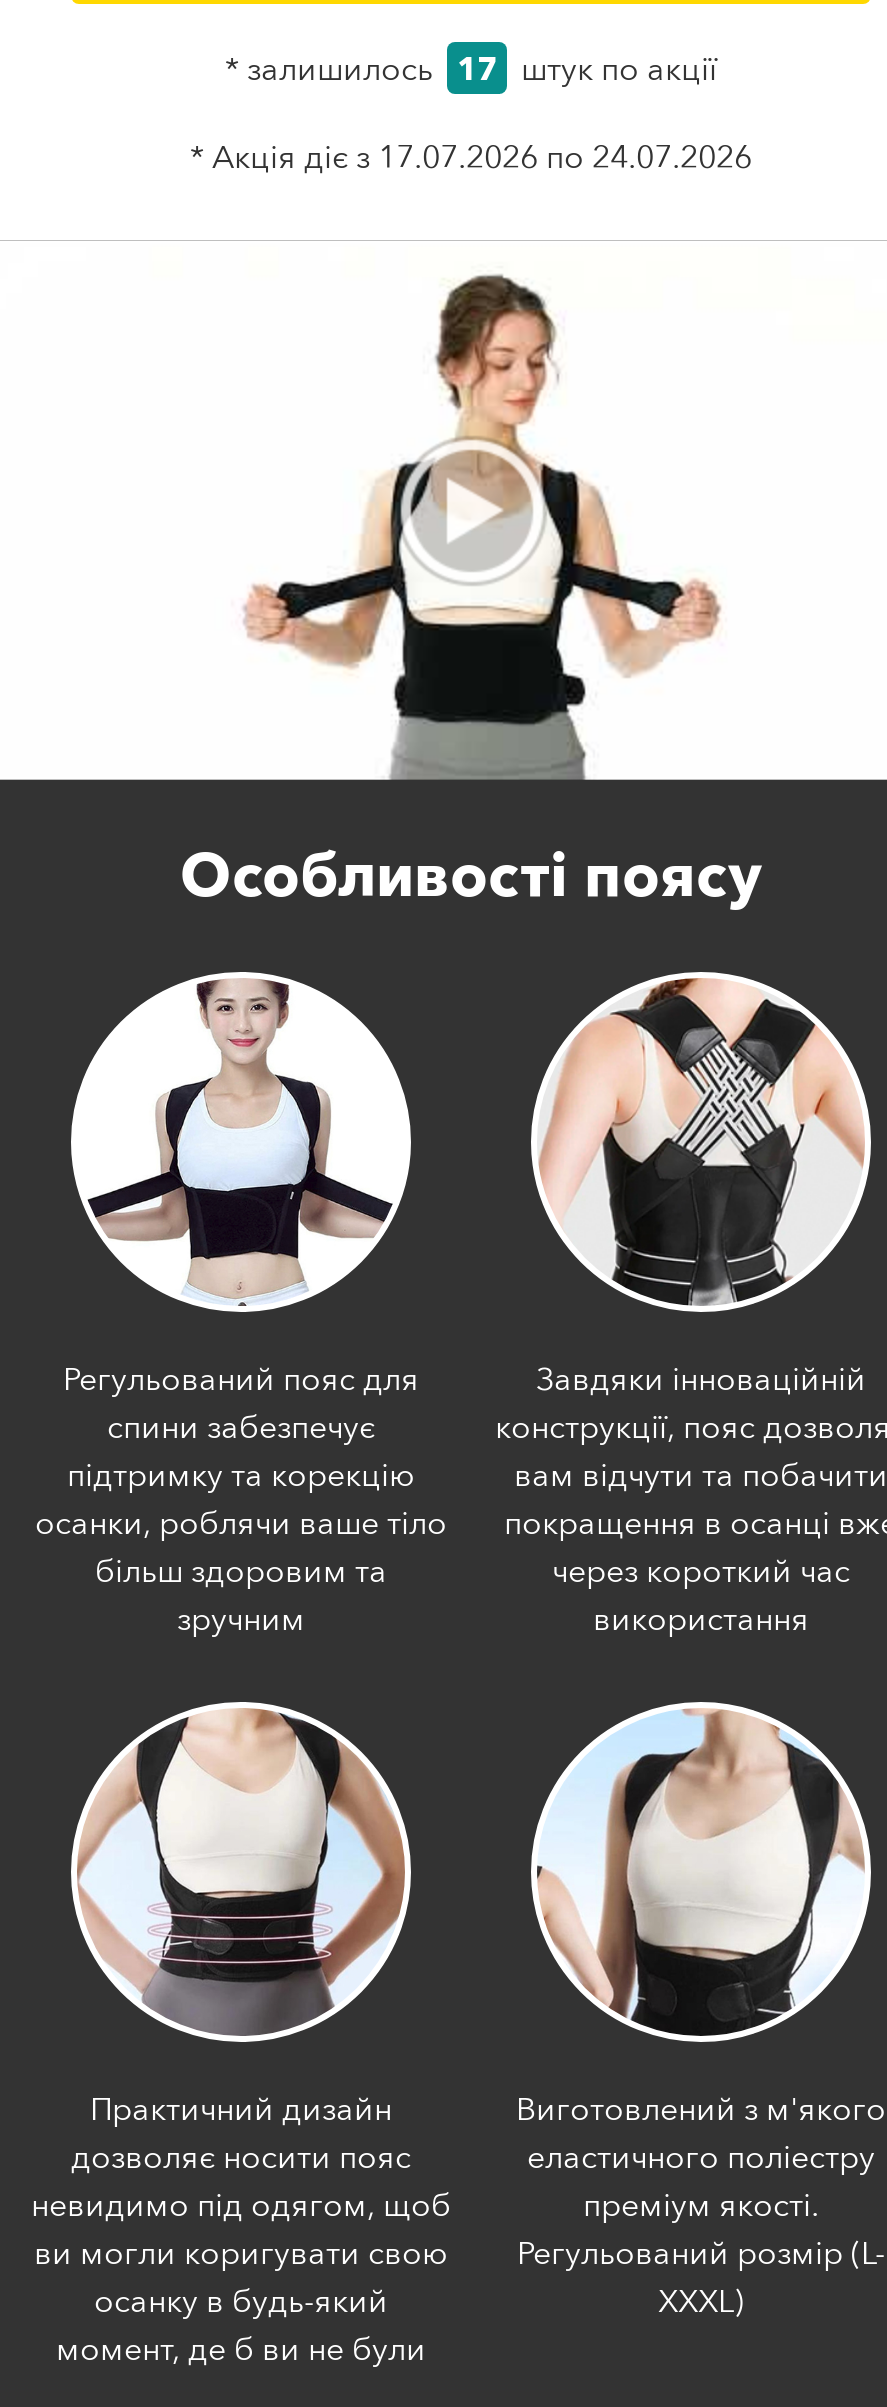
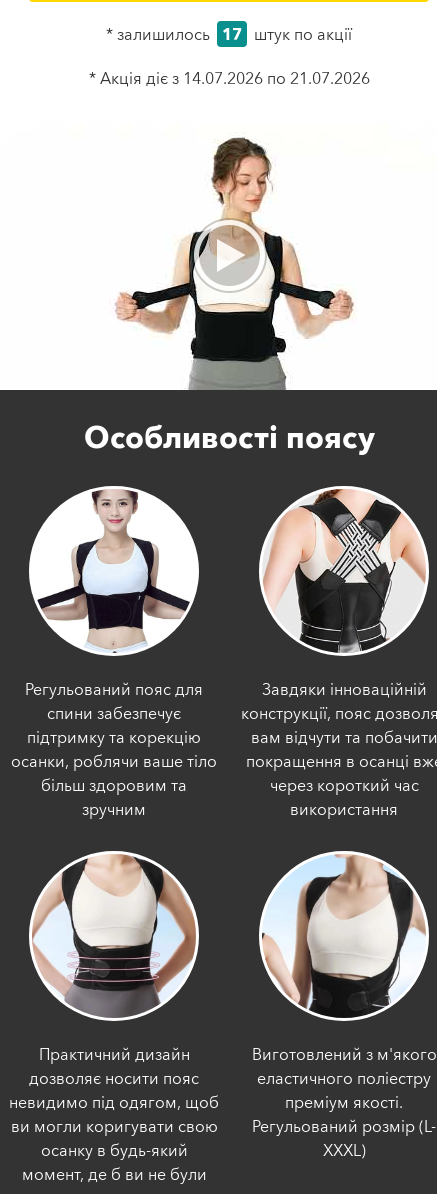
[190,136,752,176] * Акція діє з 17.07.2026 по 24.07.2026 -> [88,68,369,88] * Акція діє з 14.07.2026 по 21.07.2026

